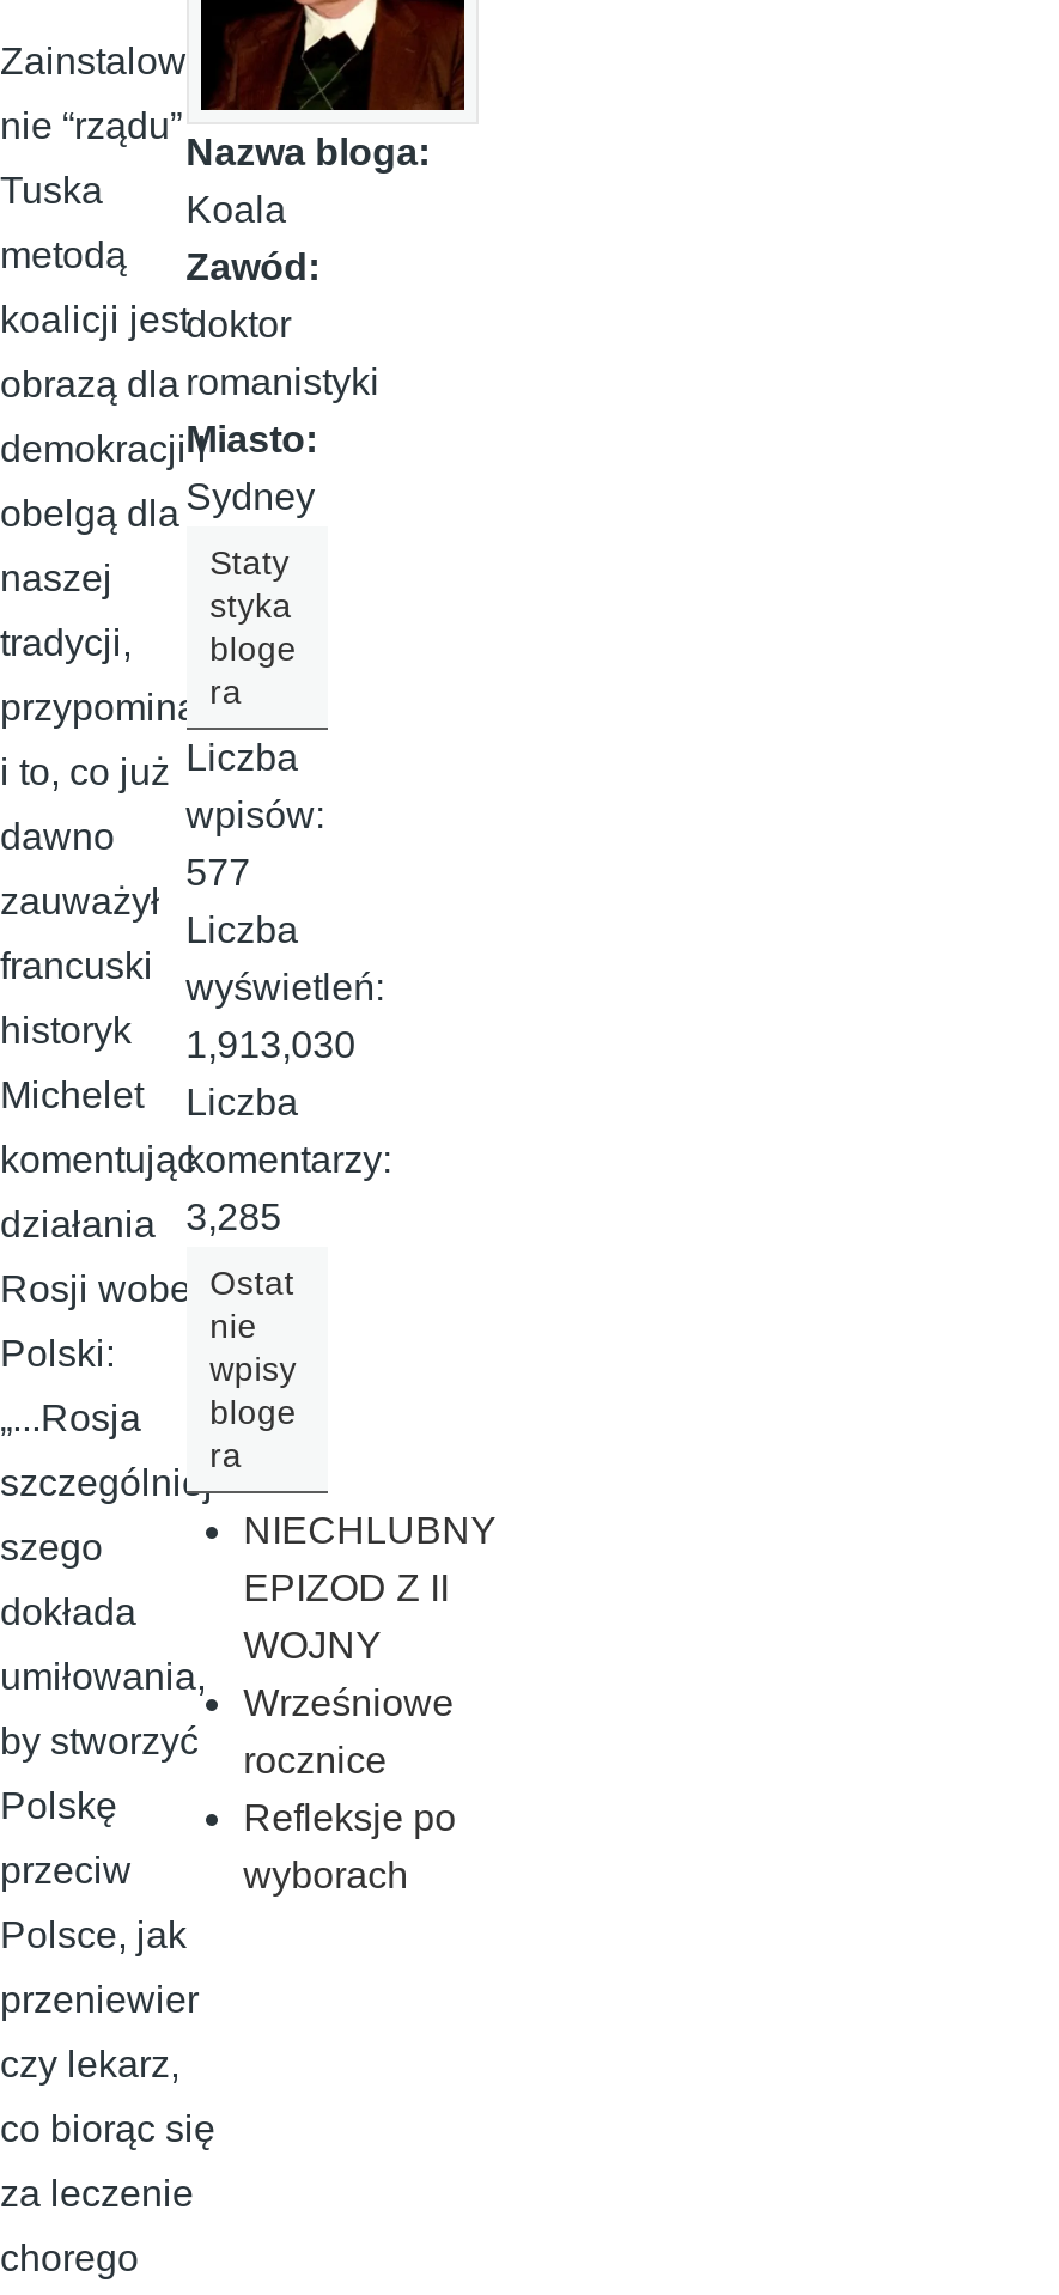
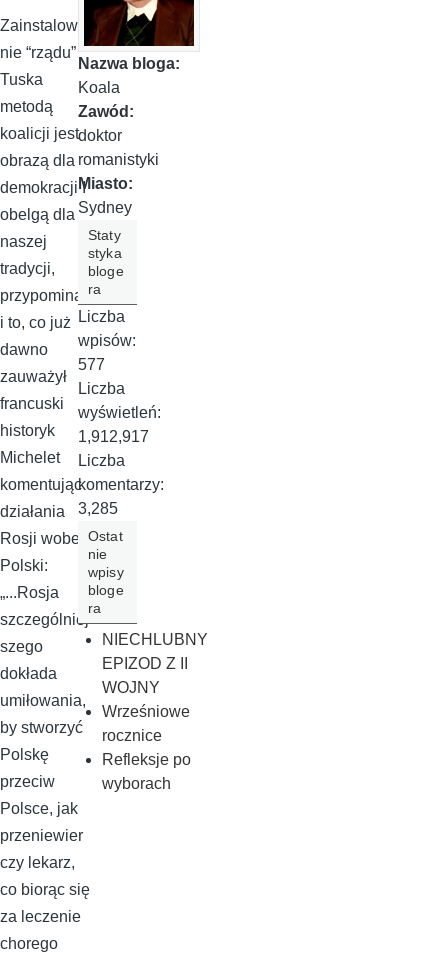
[0,1011,356,1065] historyk 1,913,030 -> [0,422,149,445] historyk 1,912,917

